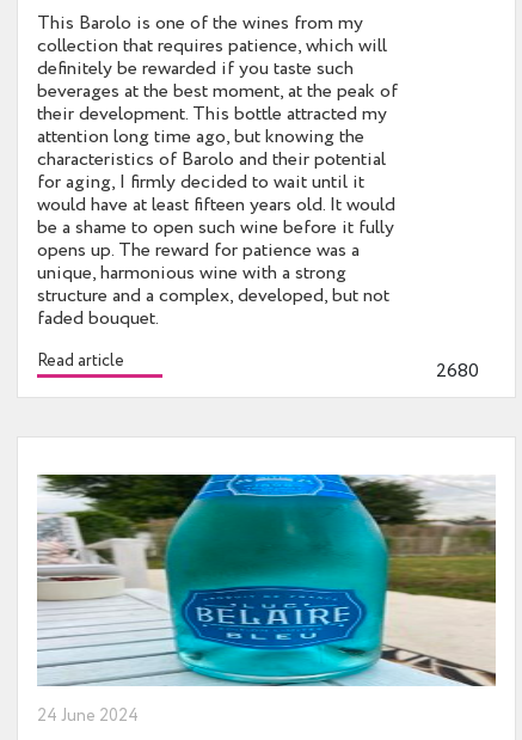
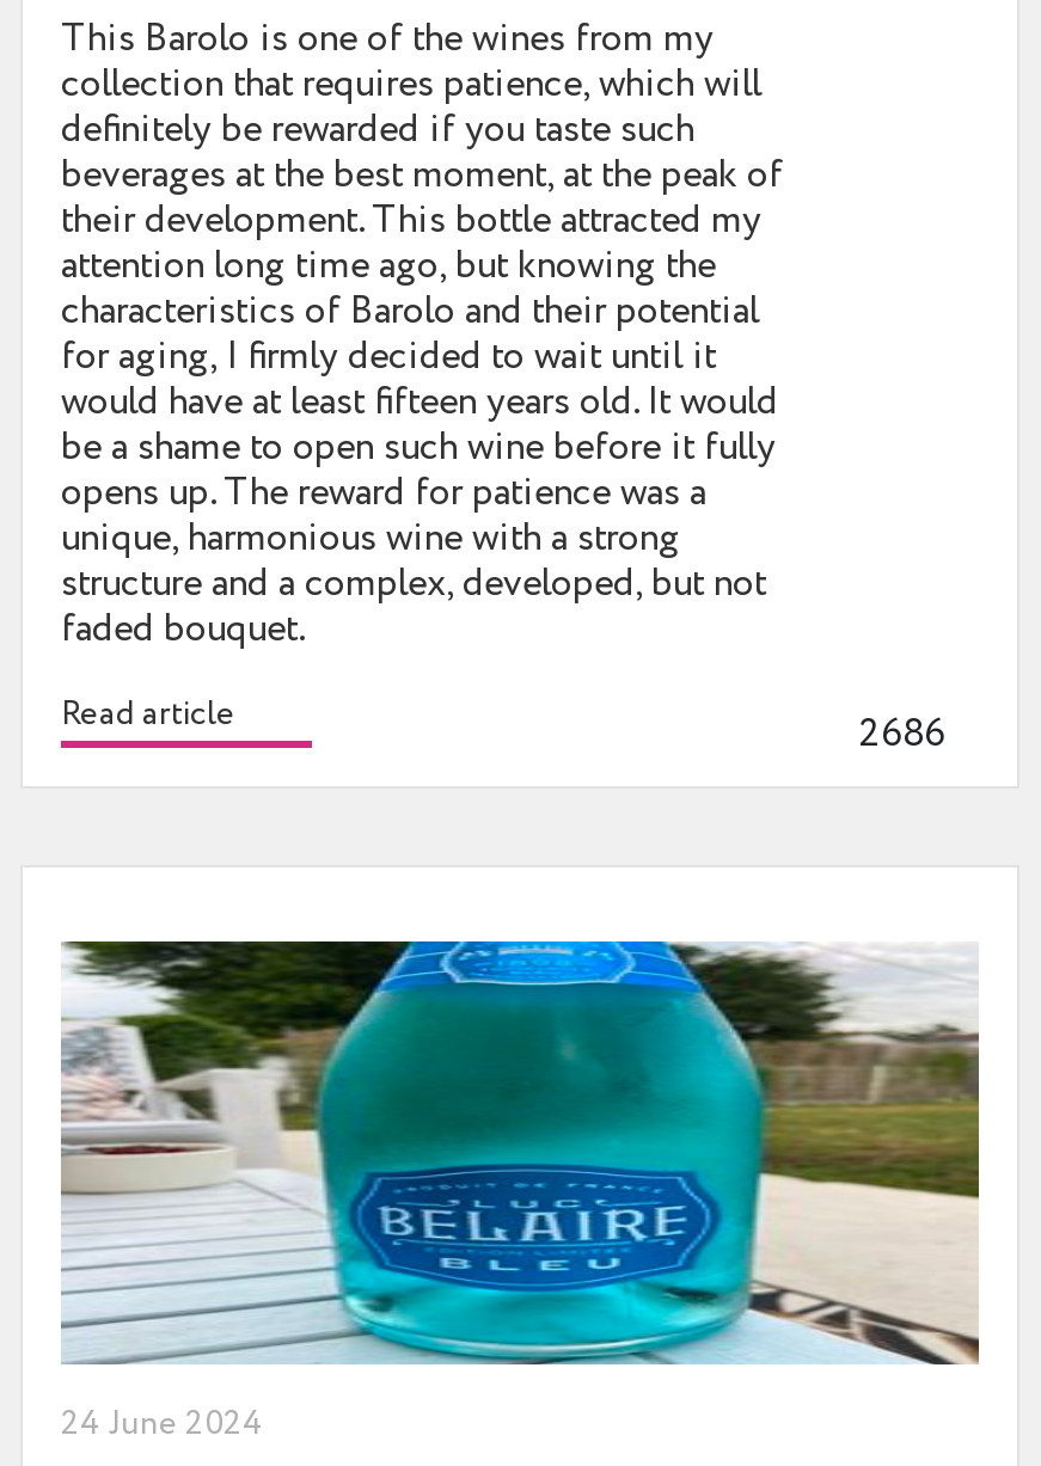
[436,357,479,385] 2680 -> [859,707,945,762] 2686

